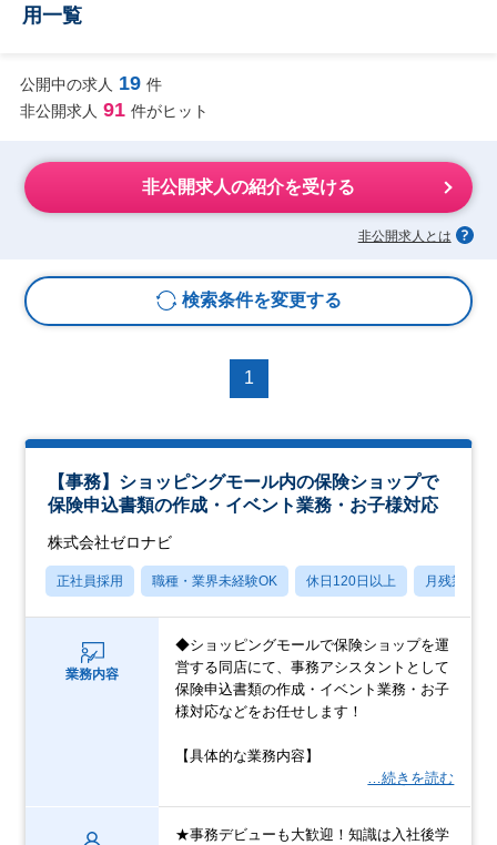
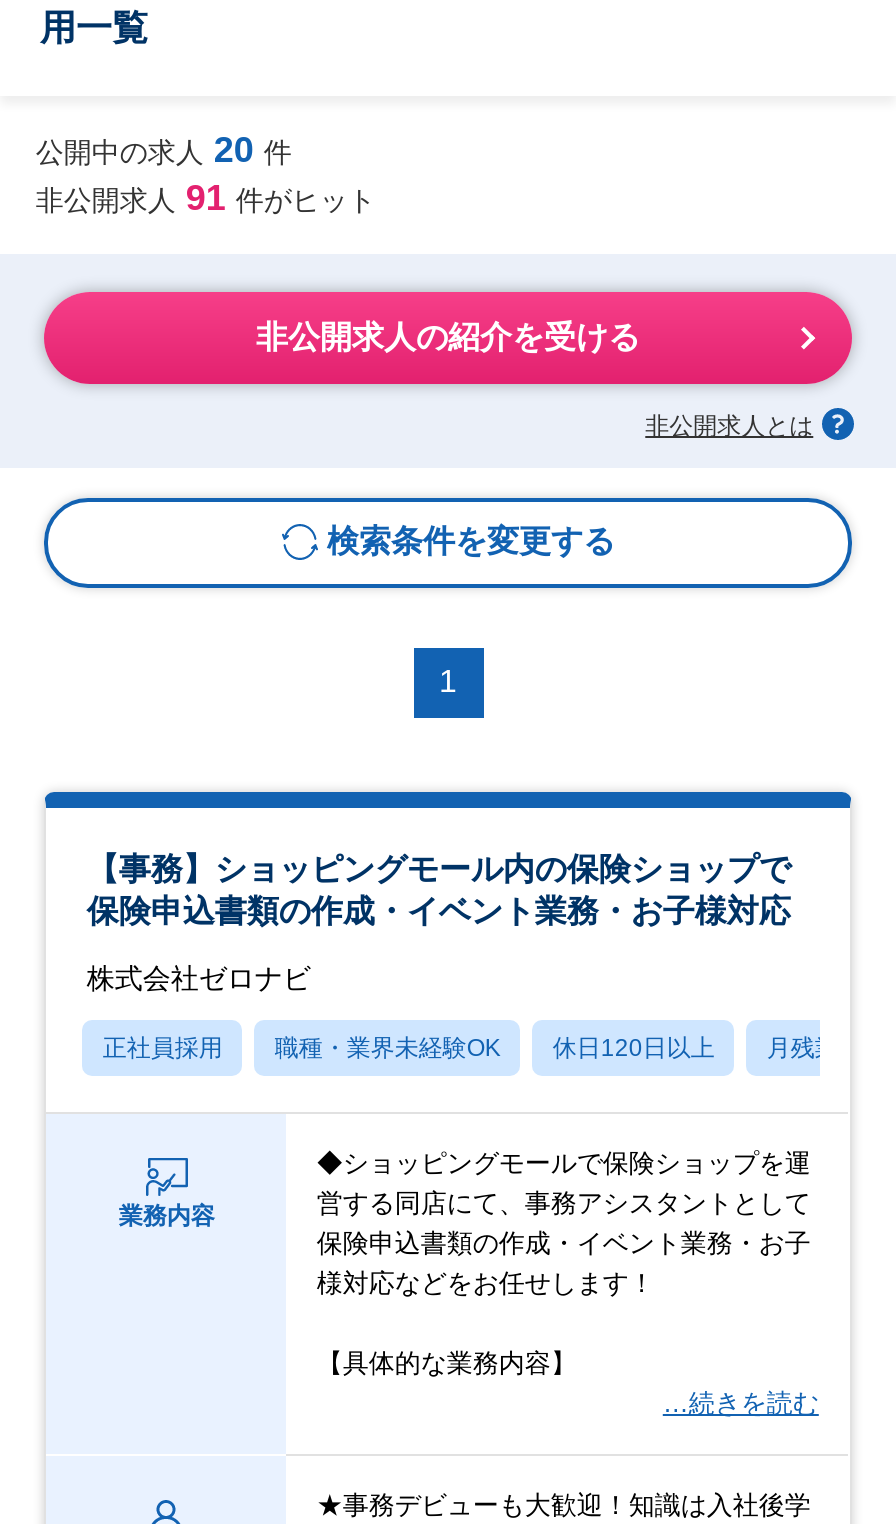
[20,72,162,94] 公開中の求人 19 件 -> [36,130,292,170] 公開中の求人 20 件

